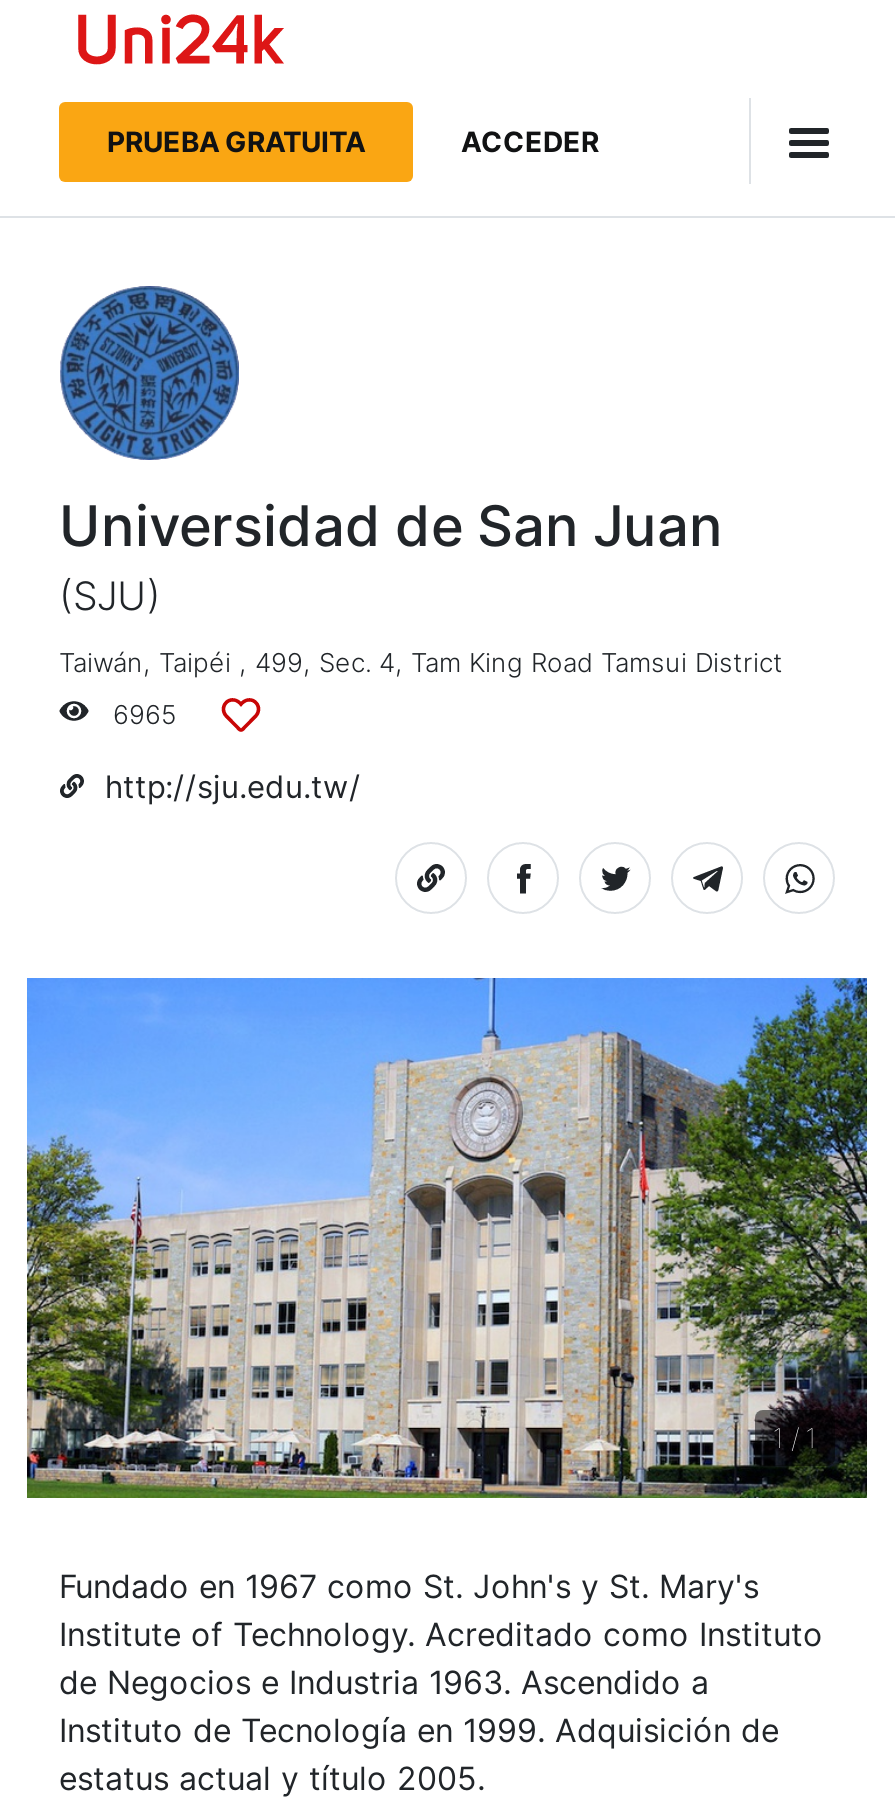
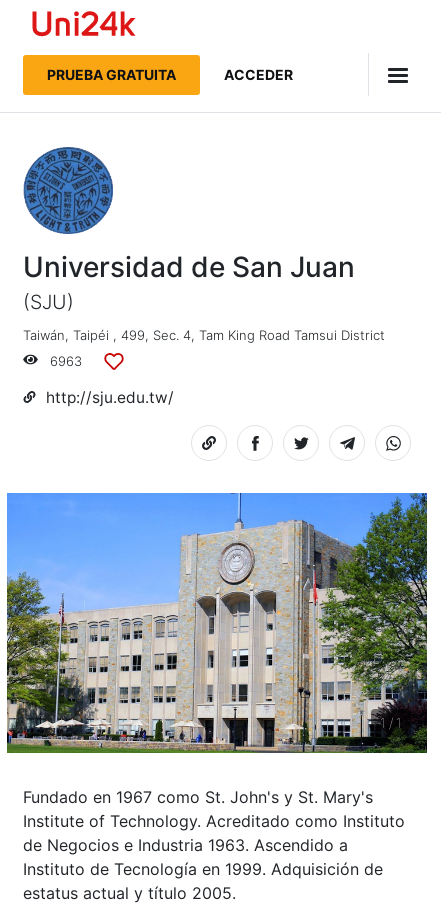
[113,697,177,729] 6965 -> [50,352,82,368] 6963

